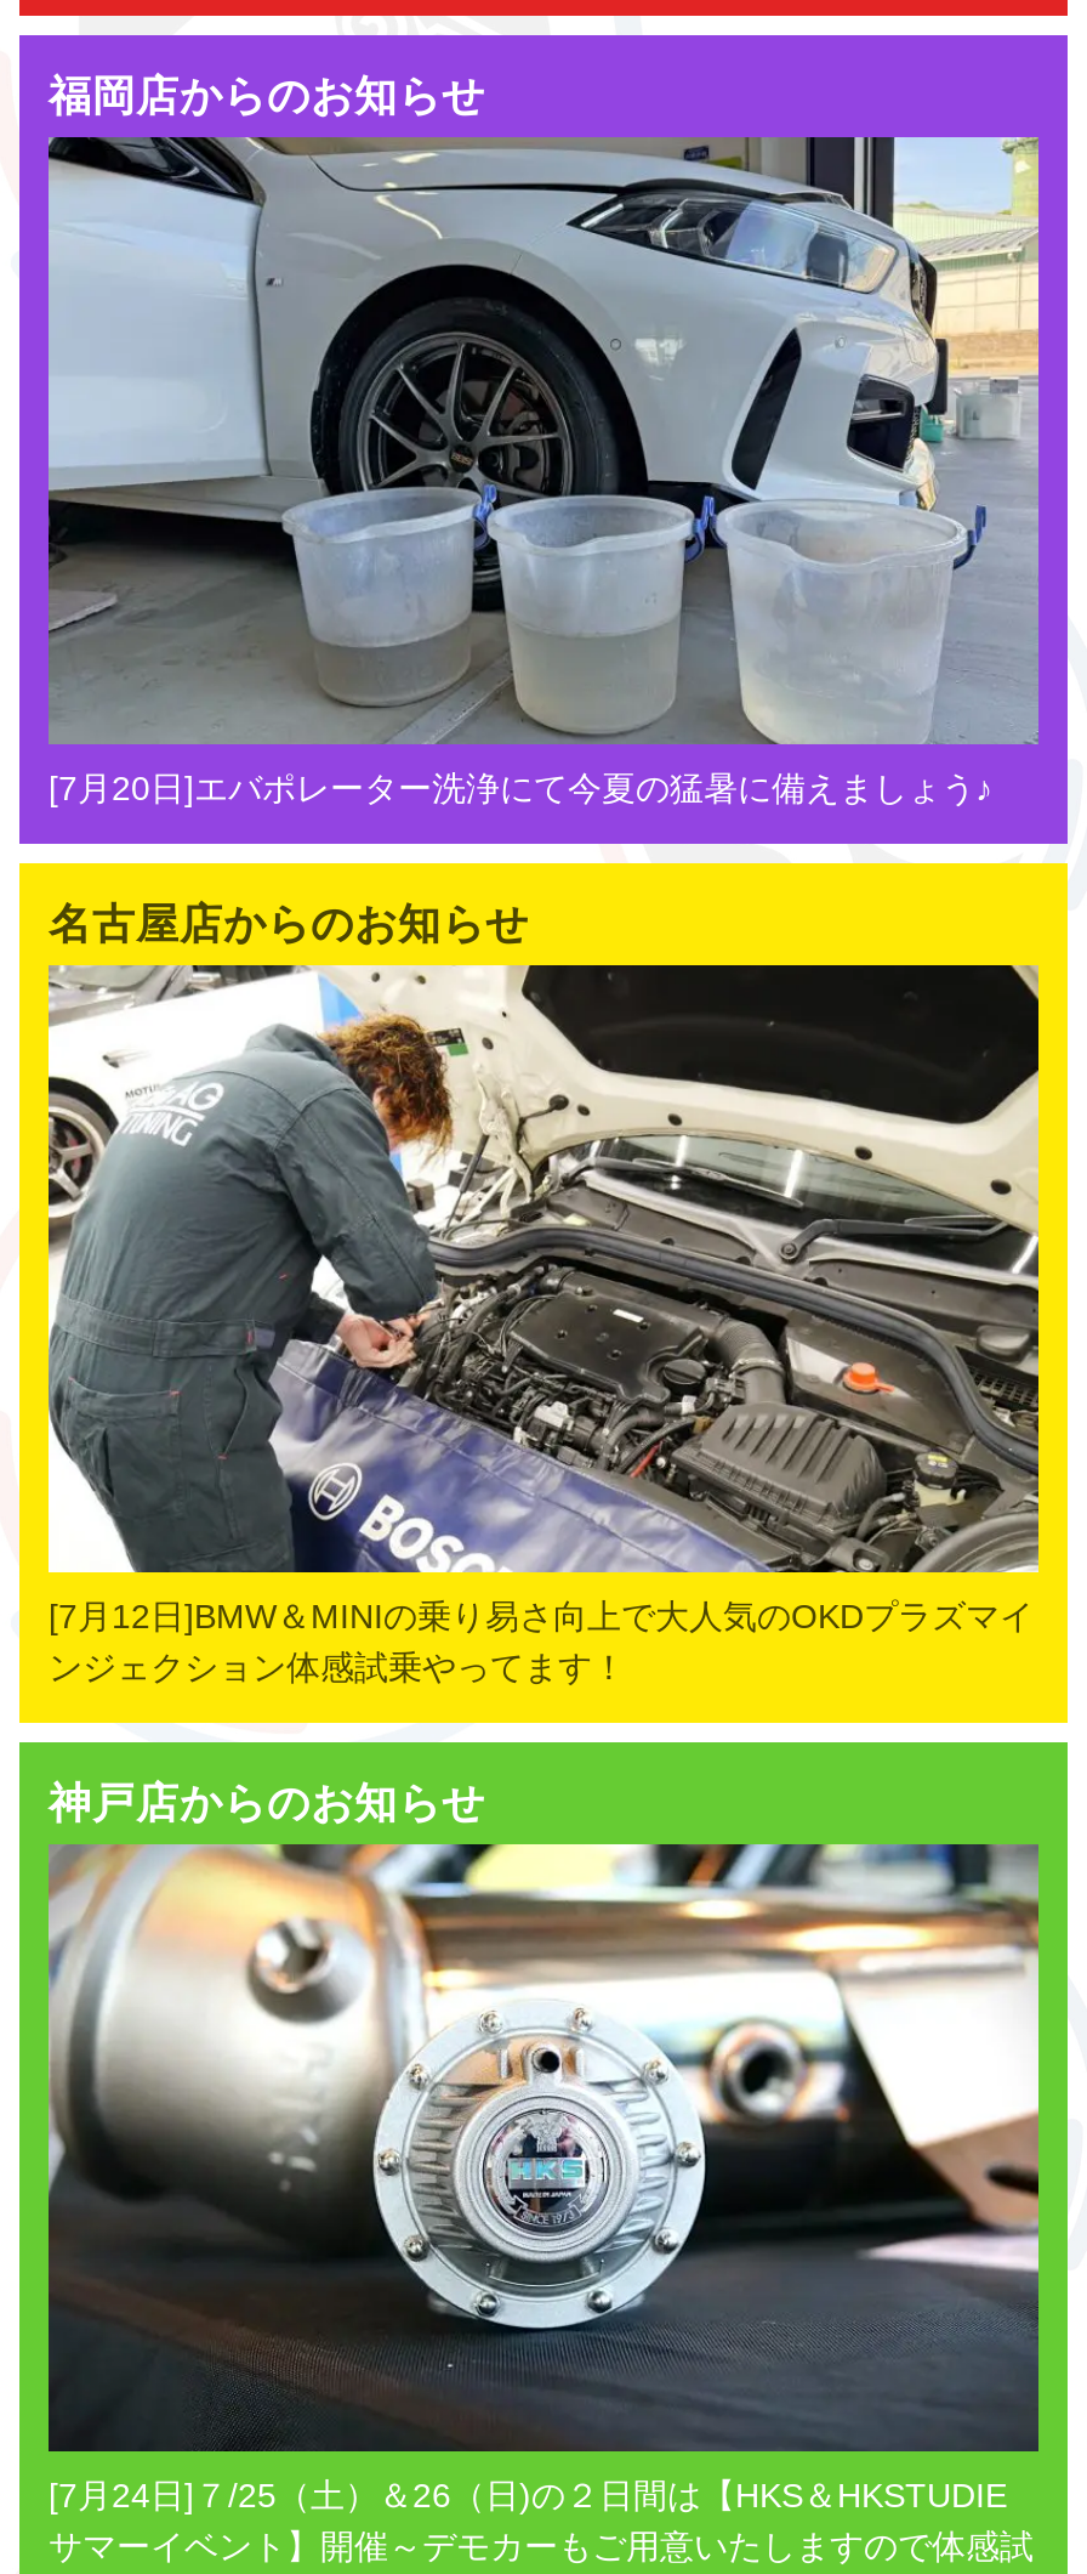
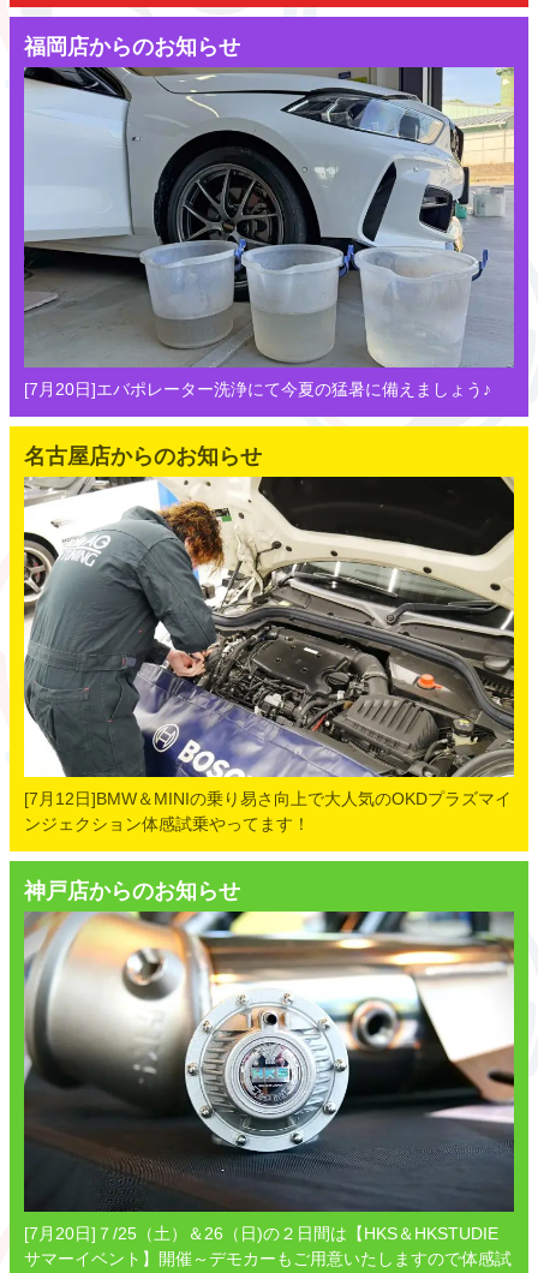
[49,2476,1007,2515] [7月24日]７/25（土）＆26（日)の２日間は【HKS＆HKSTUDIE -> [24,1224,498,1244] [7月20日]７/25（土）＆26（日)の２日間は【HKS＆HKSTUDIE

